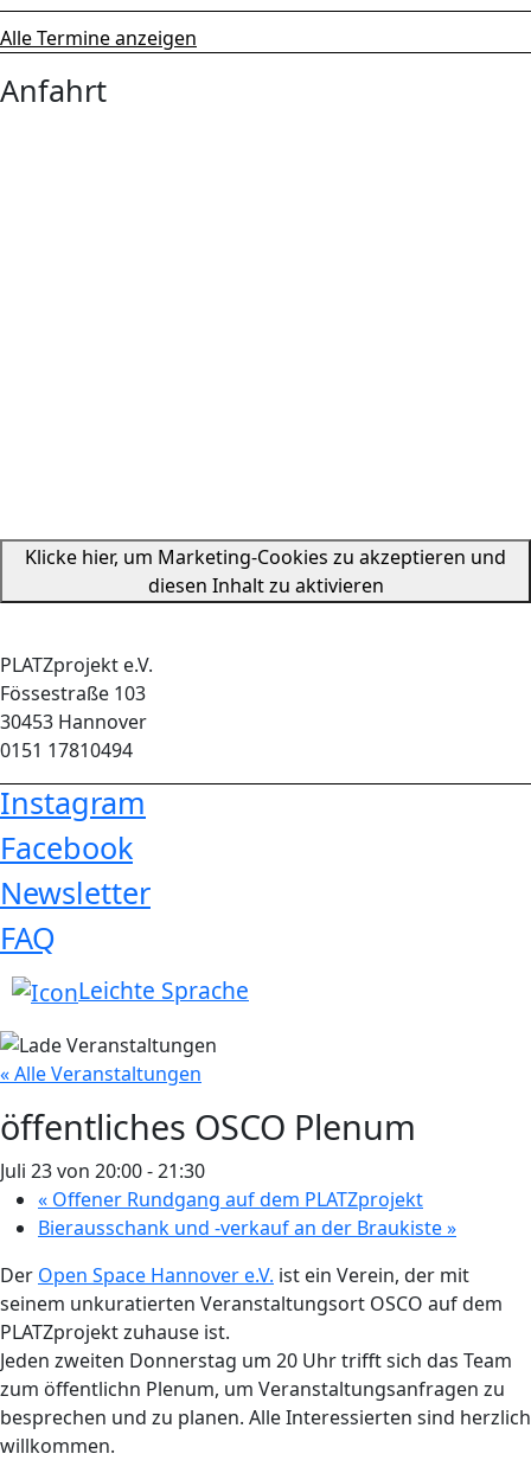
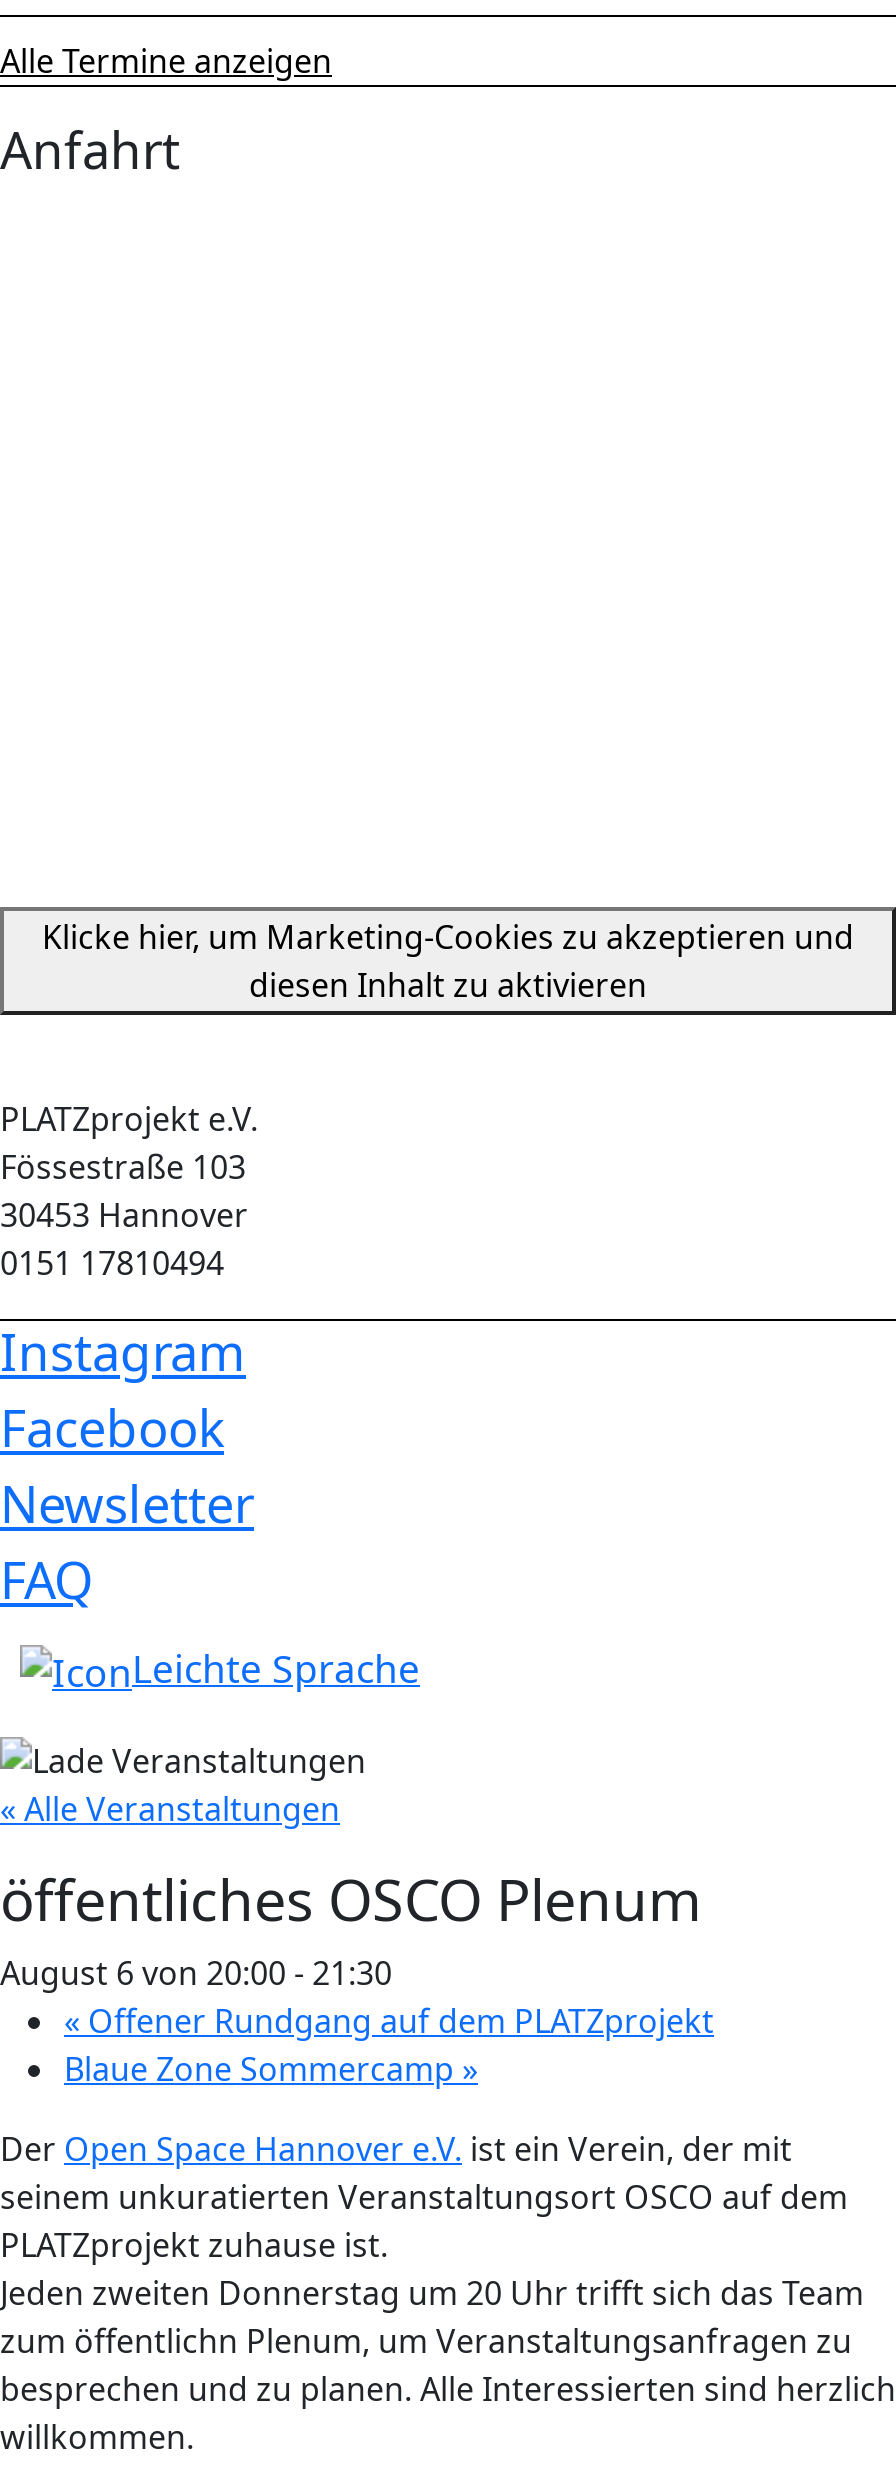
[0,1157,205,1183] Juli 23 von 20:00 - 21:30 -> [0,1950,392,1994] August 6 von 20:00 - 21:30
[38,1214,456,1240] Bierausschank und -verkauf an der Braukiste» -> [64,2046,478,2090] Blaue Zone Sommercamp»

